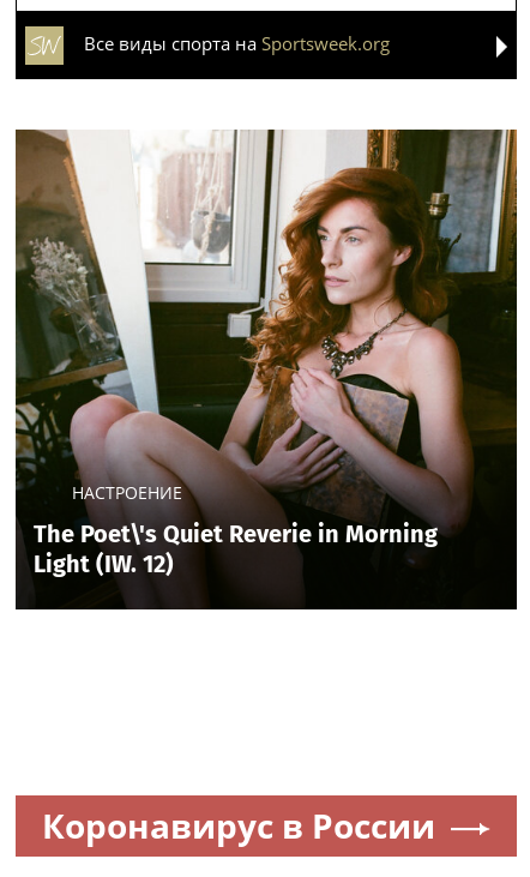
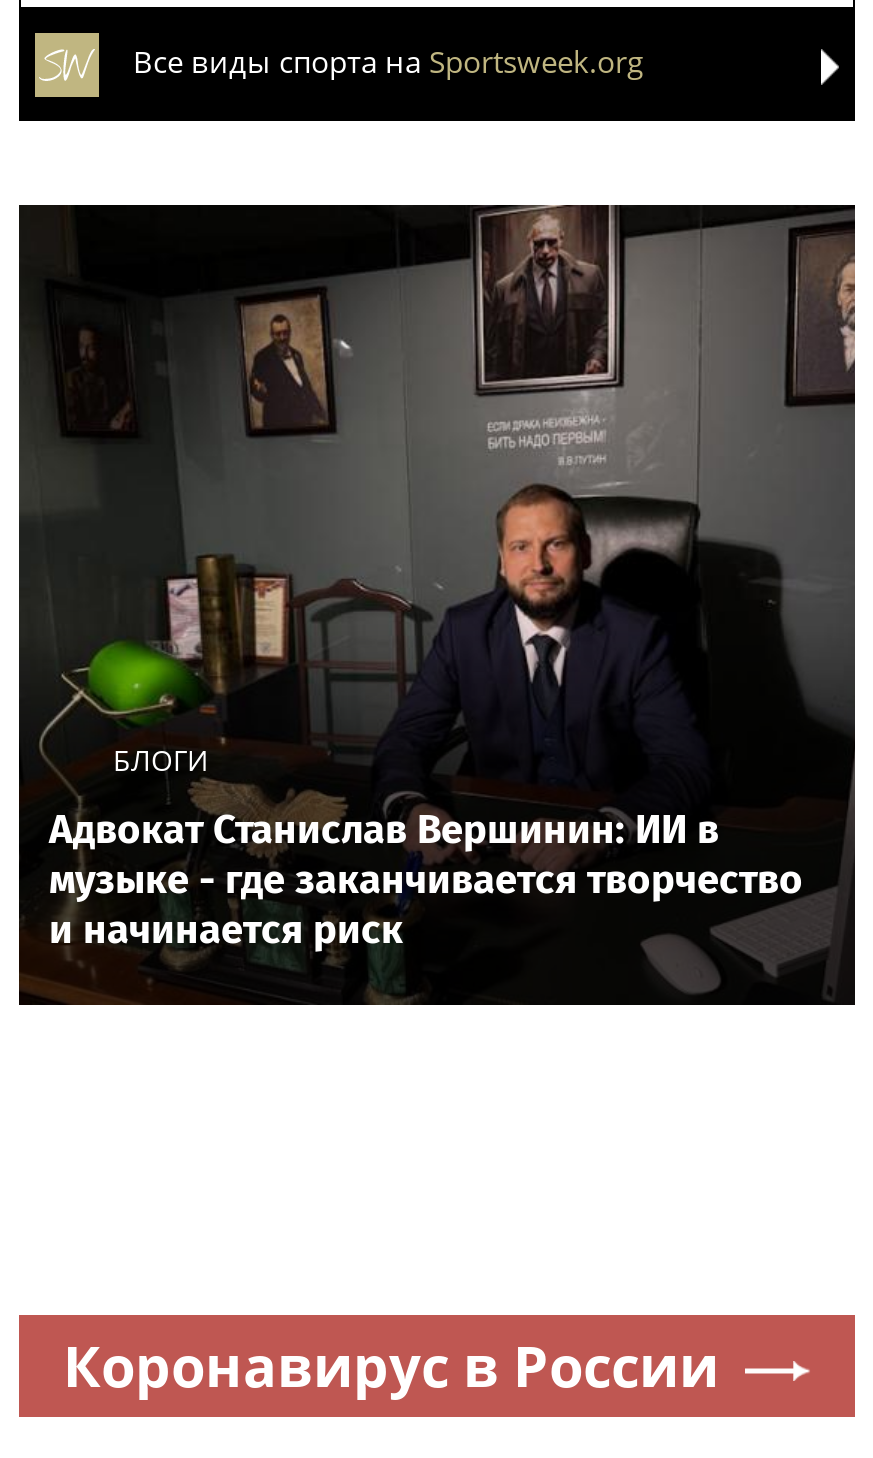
[14,128,518,611] [image] | НАСТРОЕНИЕ -> [19,202,857,1008] [image] | БЛОГИ
[34,520,438,579] The Poet\'s Quiet Reverie in Morning | Light (IW. 12) -> [49,805,803,953] Адвокат Станислав Вершинин: ИИ в | музыке - где заканчивается творчество | и начинается риск

